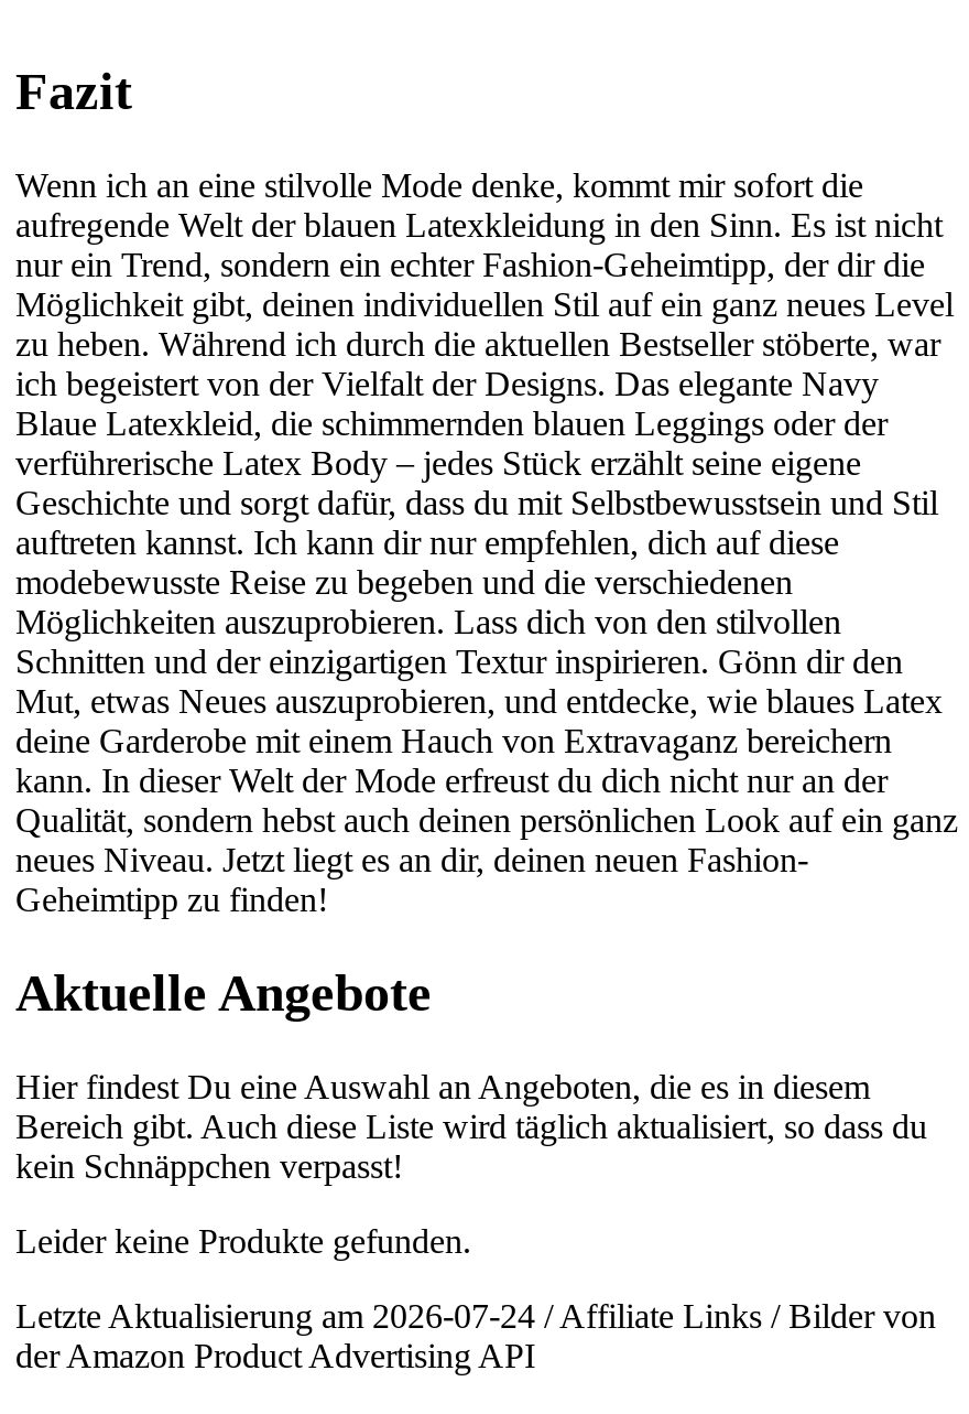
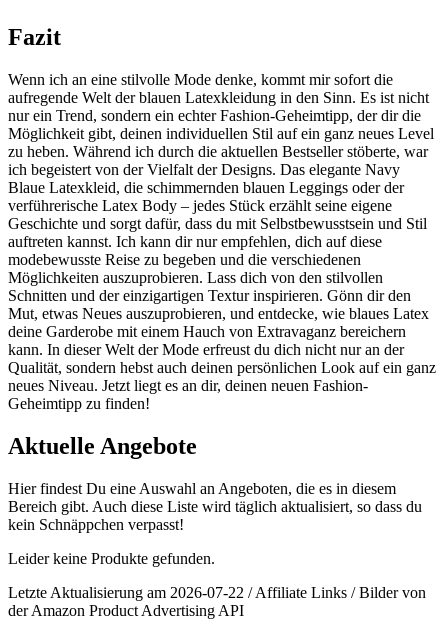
[15,1297,936,1334] Letzte Aktualisierung am 2026-07-24 / Affiliate Links / Bilder von -> [8,584,426,601] Letzte Aktualisierung am 2026-07-22 / Affiliate Links / Bilder von

